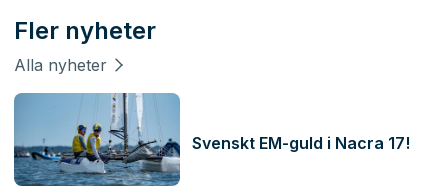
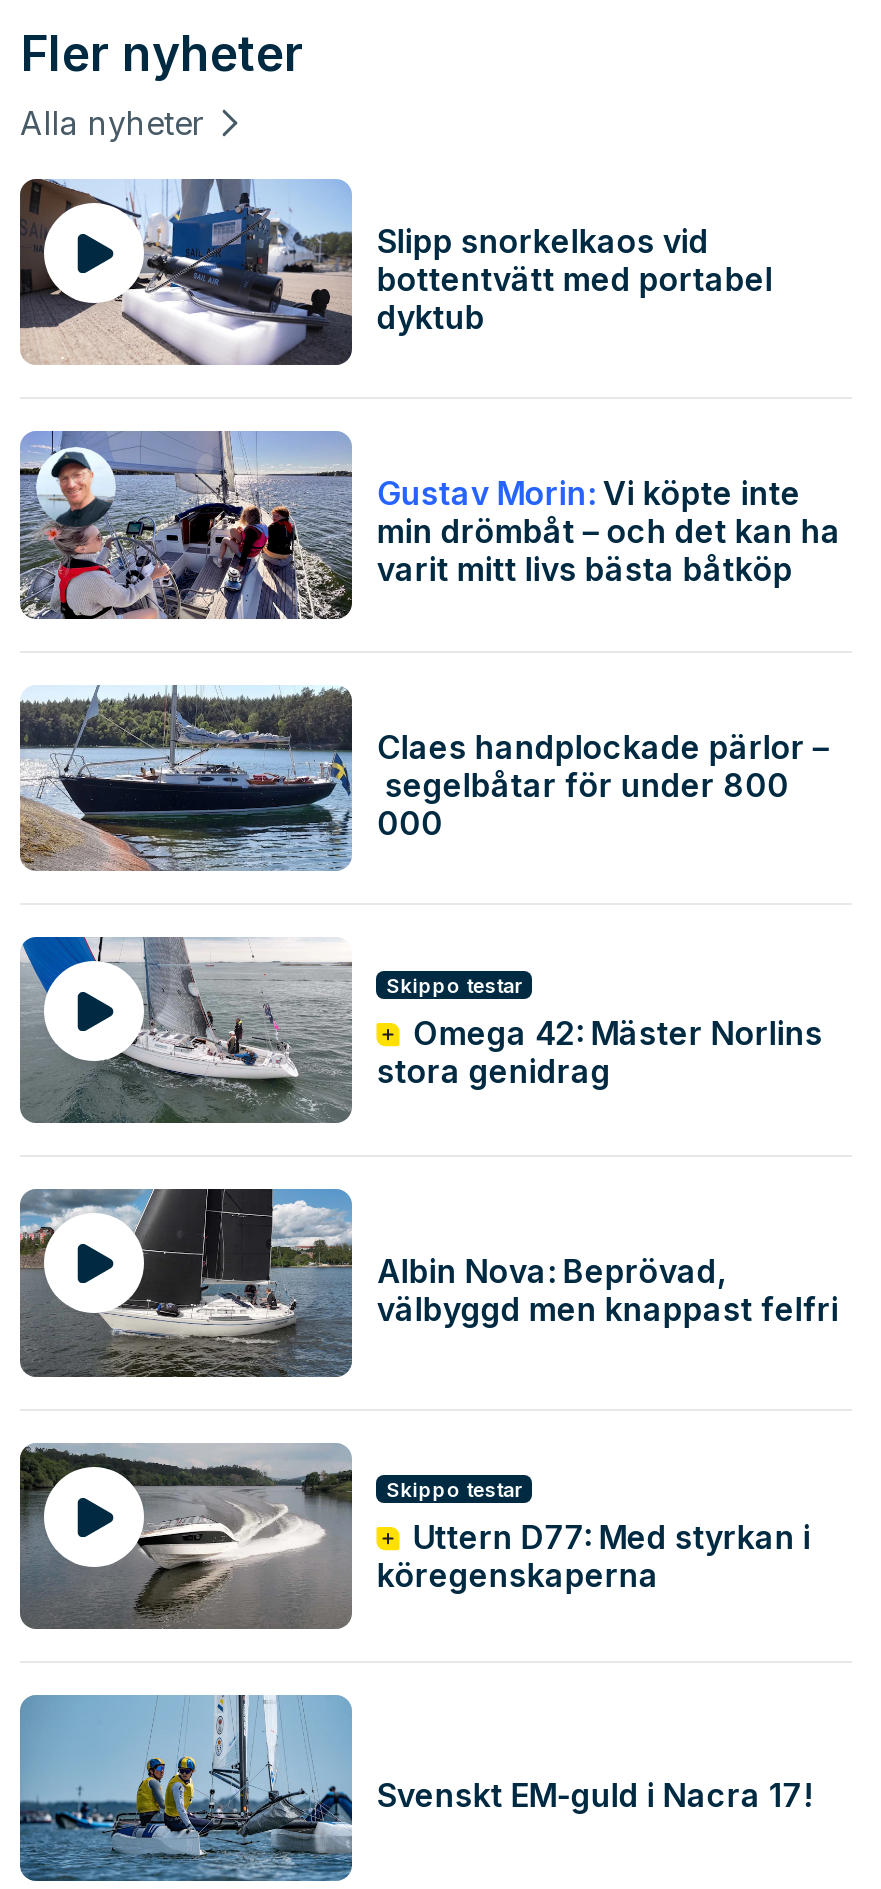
none -> [18,177,773,367] [image] | Slipp snorkelkaos vid | bottentvätt med portabel | dyktub
none -> [18,429,841,621] [image] | Gustav Morin: Vi köpte inte | min drömbåt – och det kan ha | varit mitt livs bästa båtköp
none -> [18,683,829,873] [image] | Claes handplockade pärlor – | segelbåtar för under 800 | 000
none -> [18,935,823,1125] [image] | Skippo testar | Omega 42: Mäster Norlins | stora genidrag
none -> [18,1187,839,1379] [image] | Albin Nova: Beprövad, | välbyggd men knappast felfri
none -> [18,1441,811,1631] [image] | Skippo testar | Uttern D77: Med styrkan i | köregenskaperna

